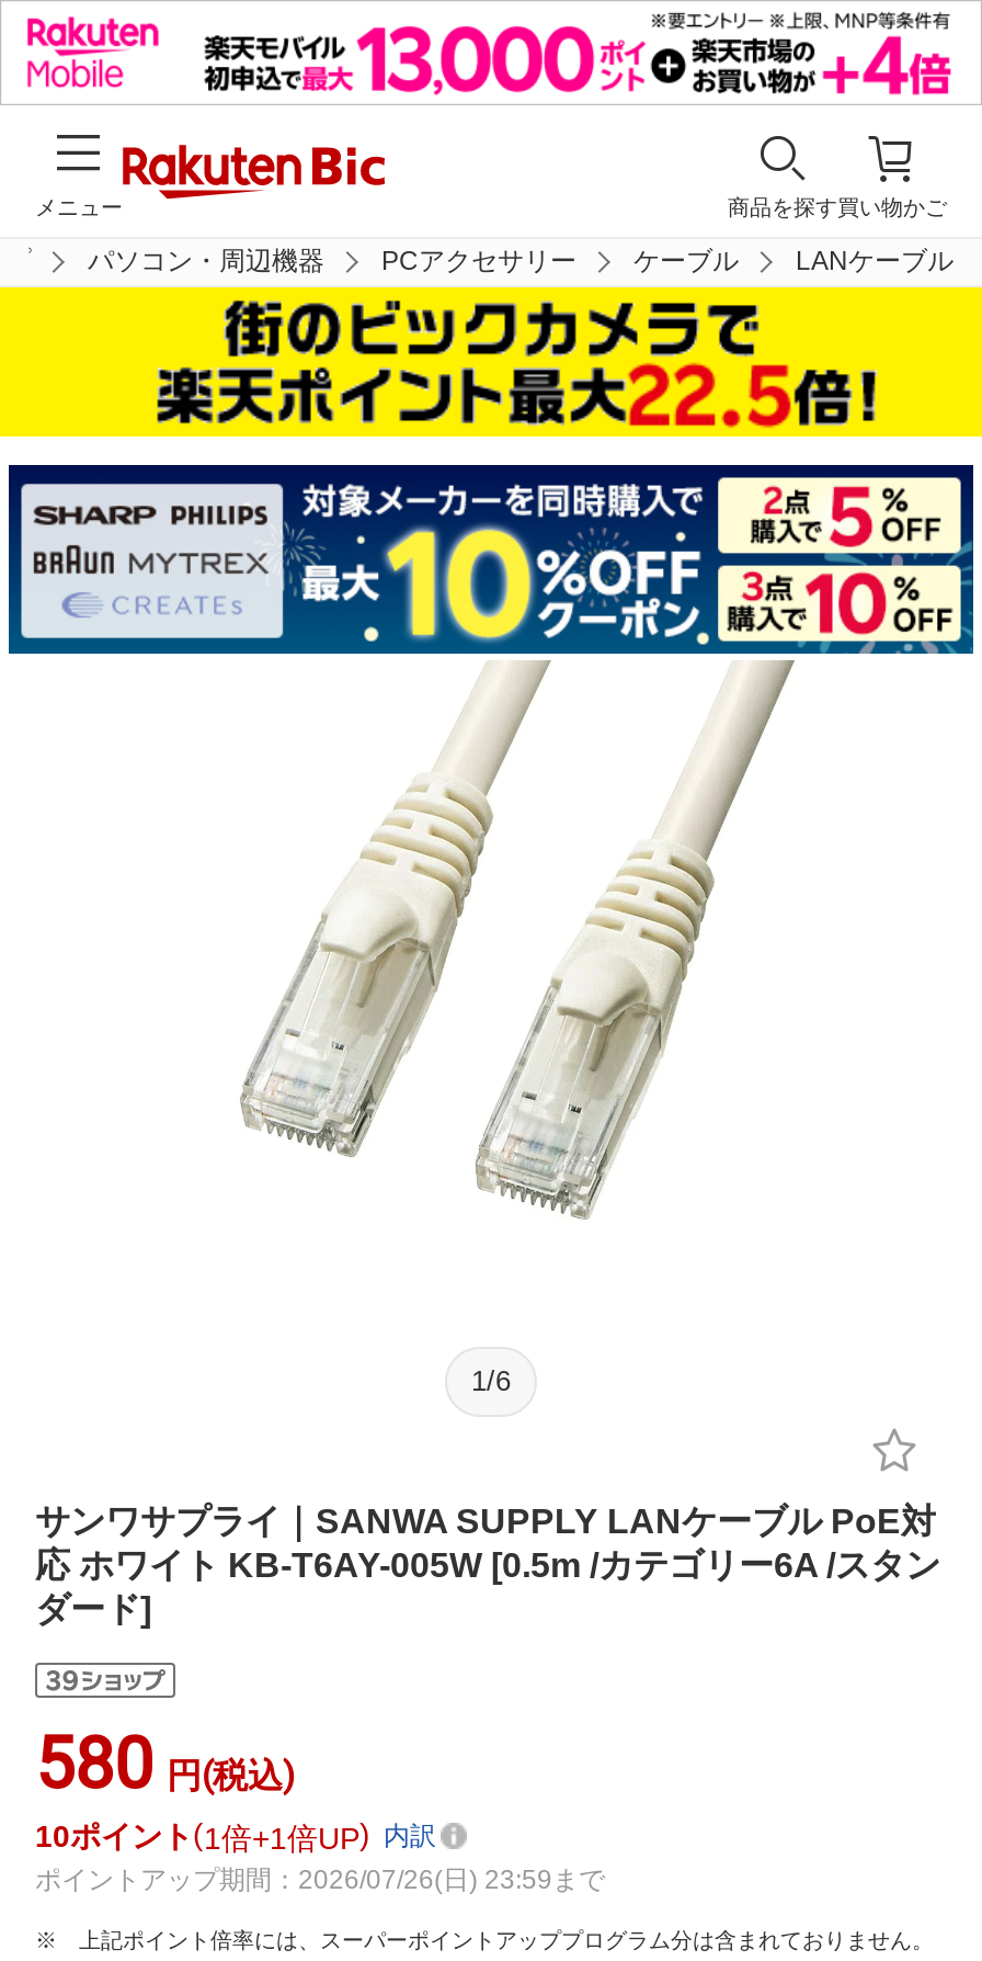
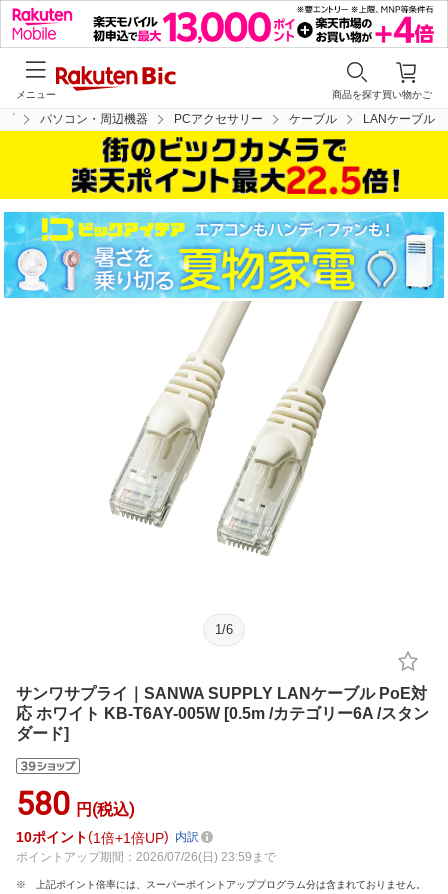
[7,463,975,656] [image] -> [3,211,445,299] [image]

